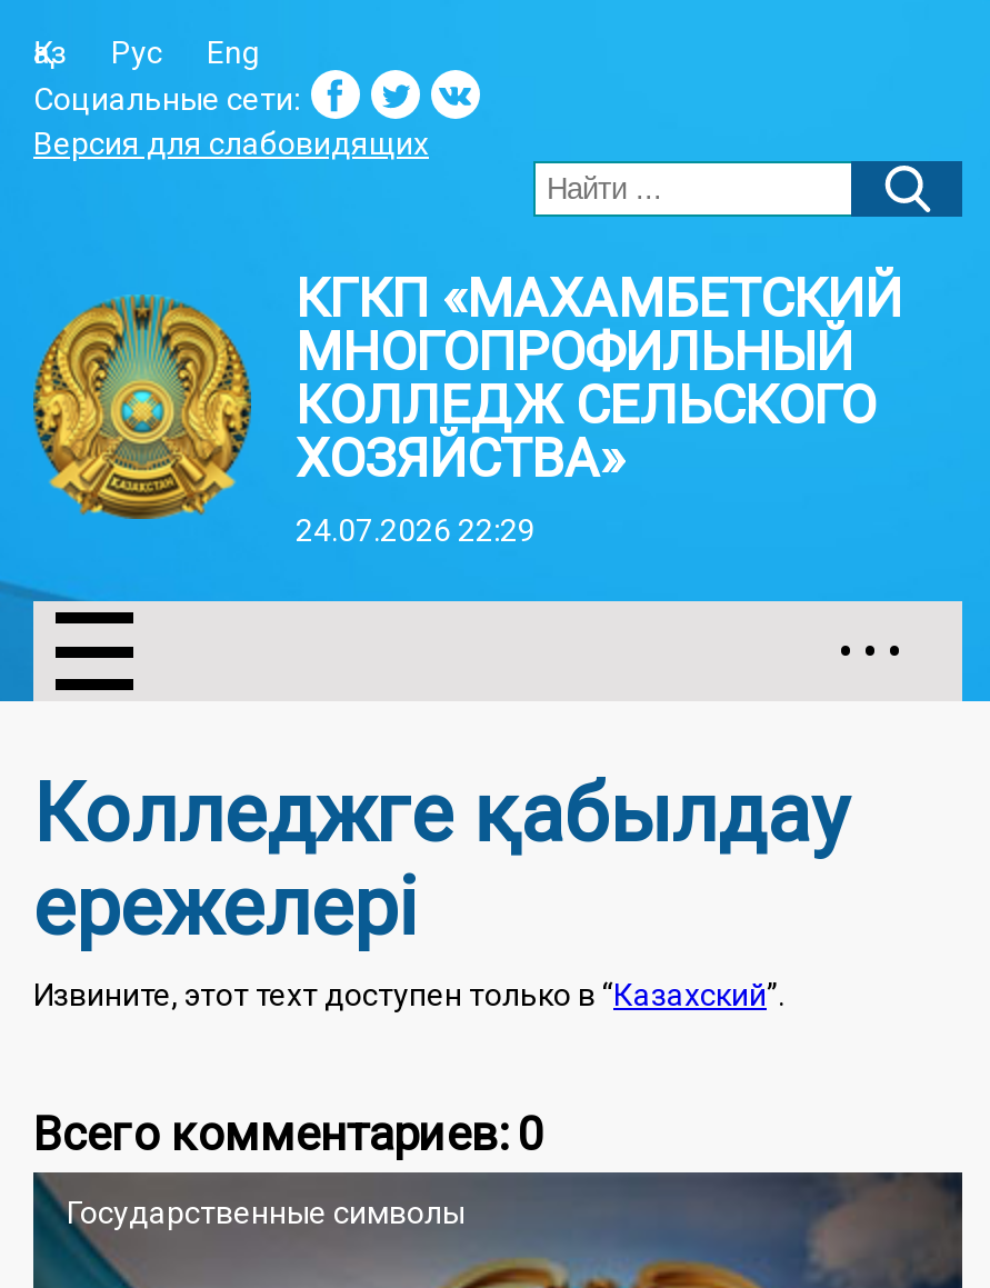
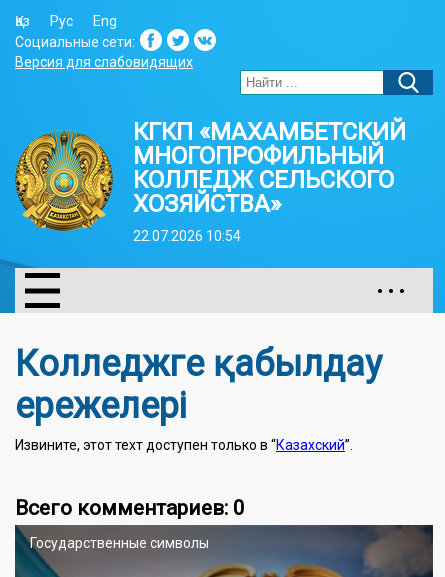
[296,512,536,548] 24.07.2026 22:29 -> [133,228,241,244] 22.07.2026 10:54

